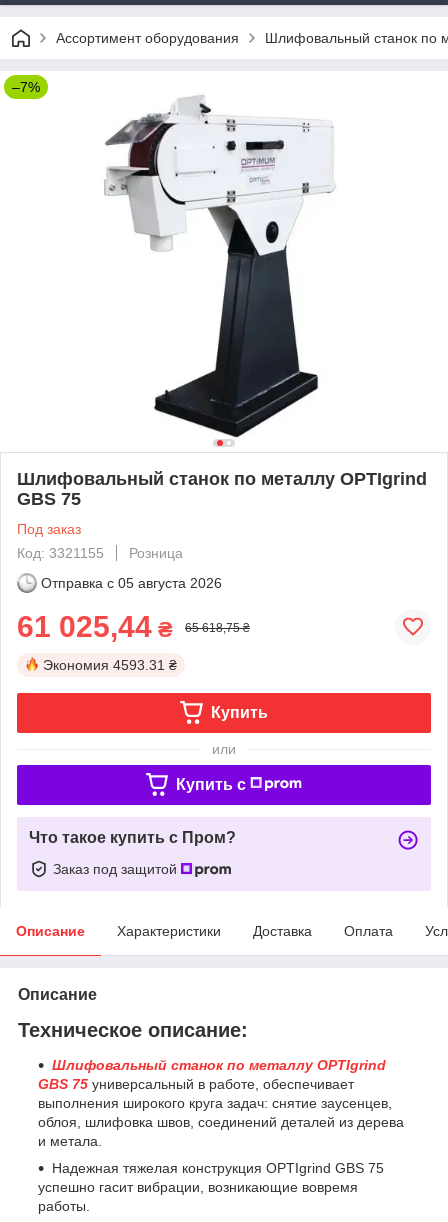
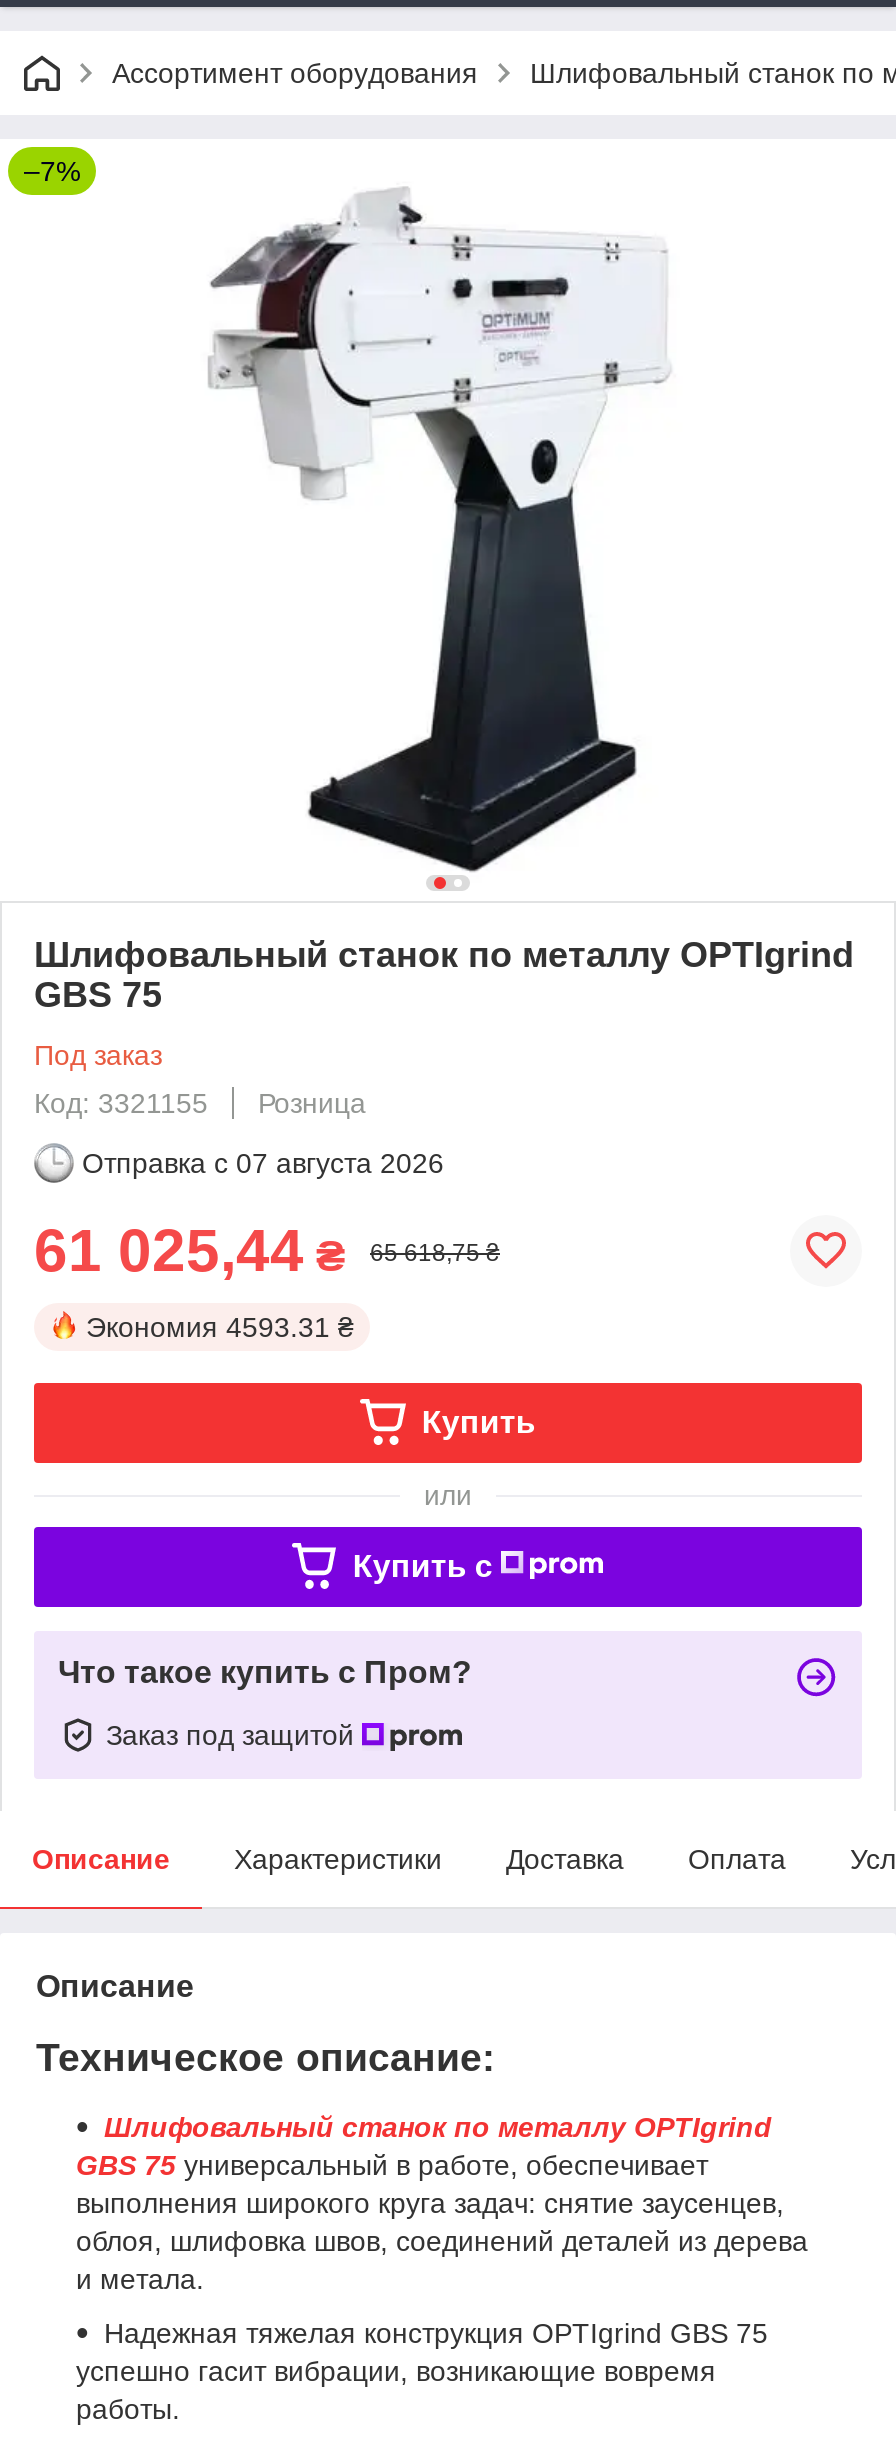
[41,575,222,591] Отправка с 05 августа 2026 -> [82,1147,444,1179] Отправка с 07 августа 2026

